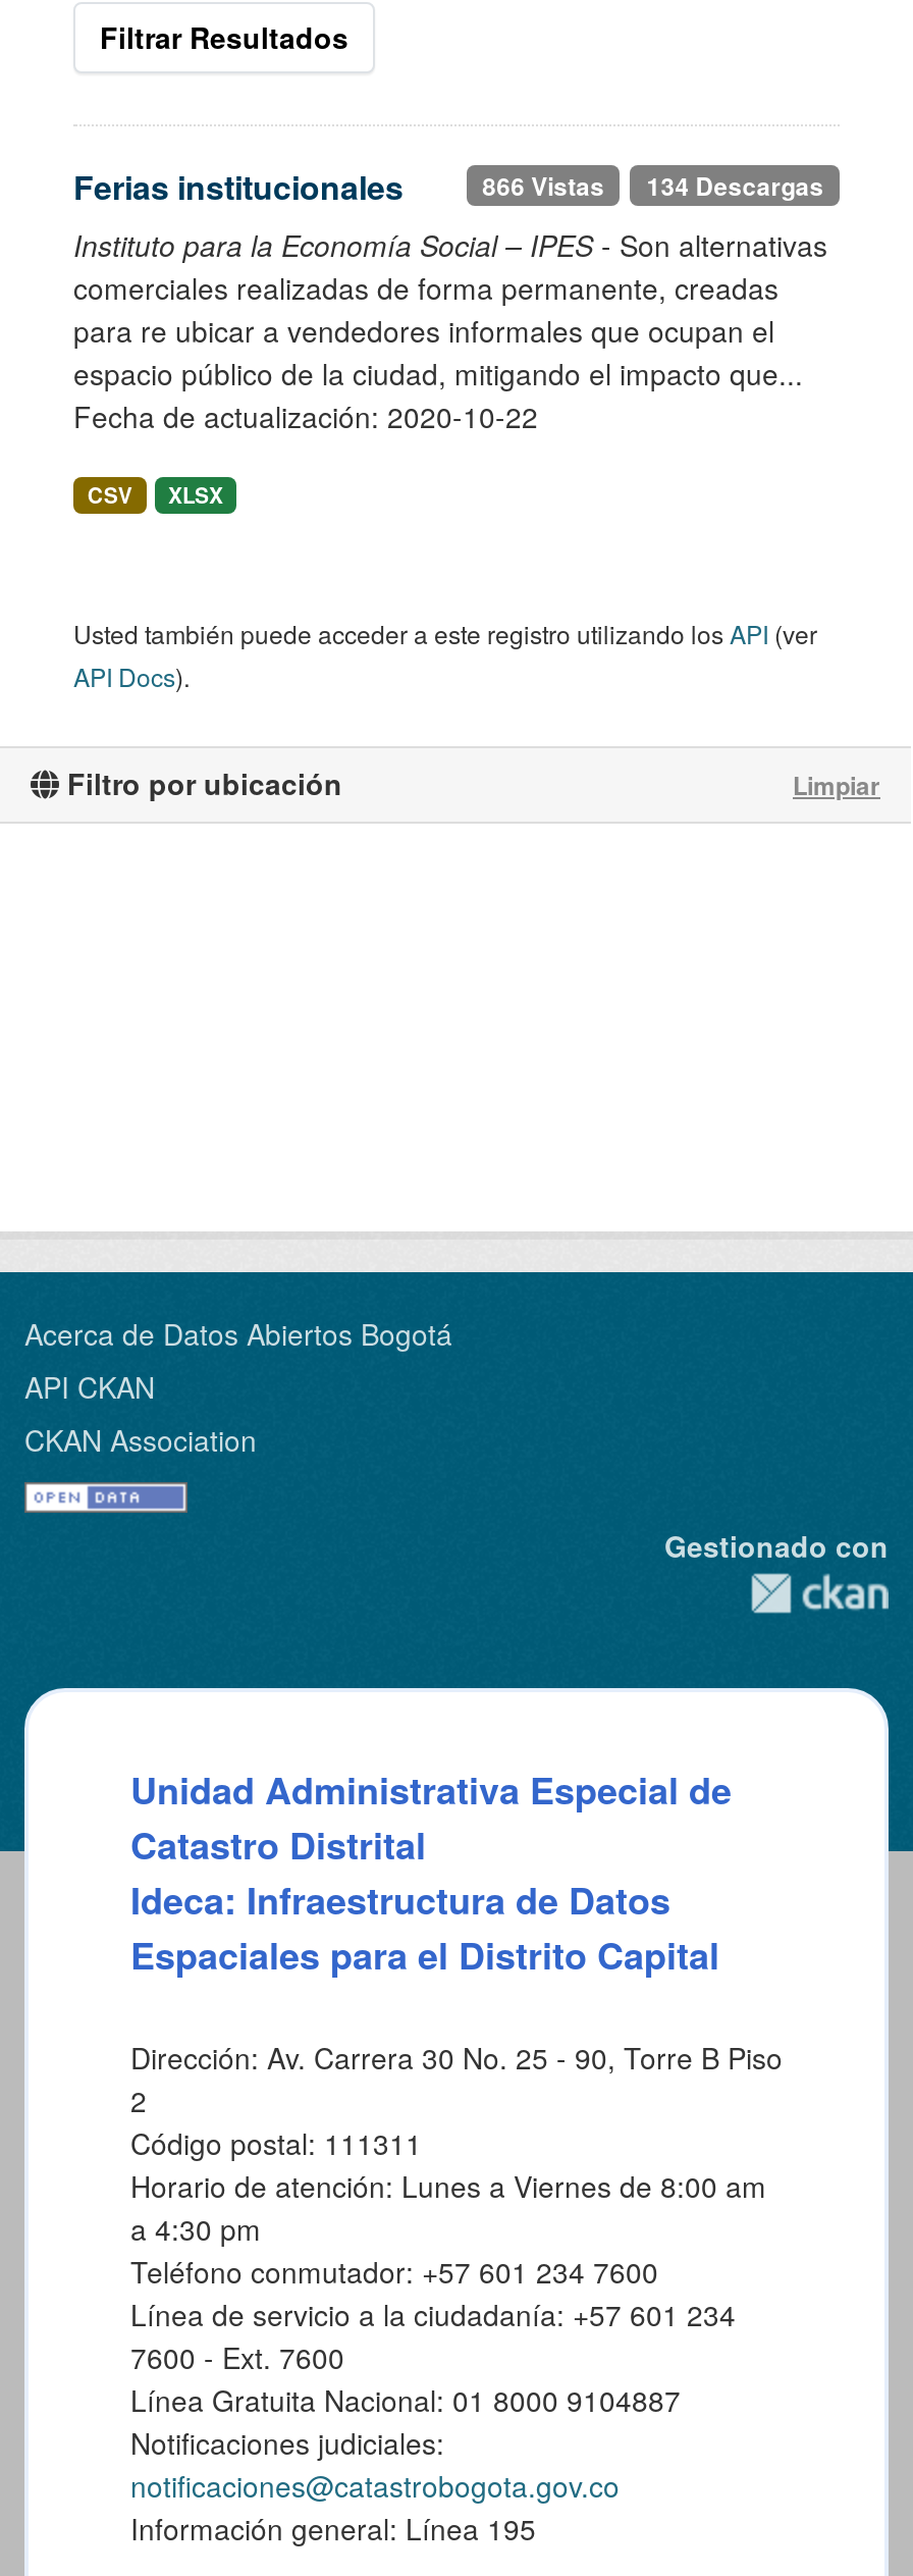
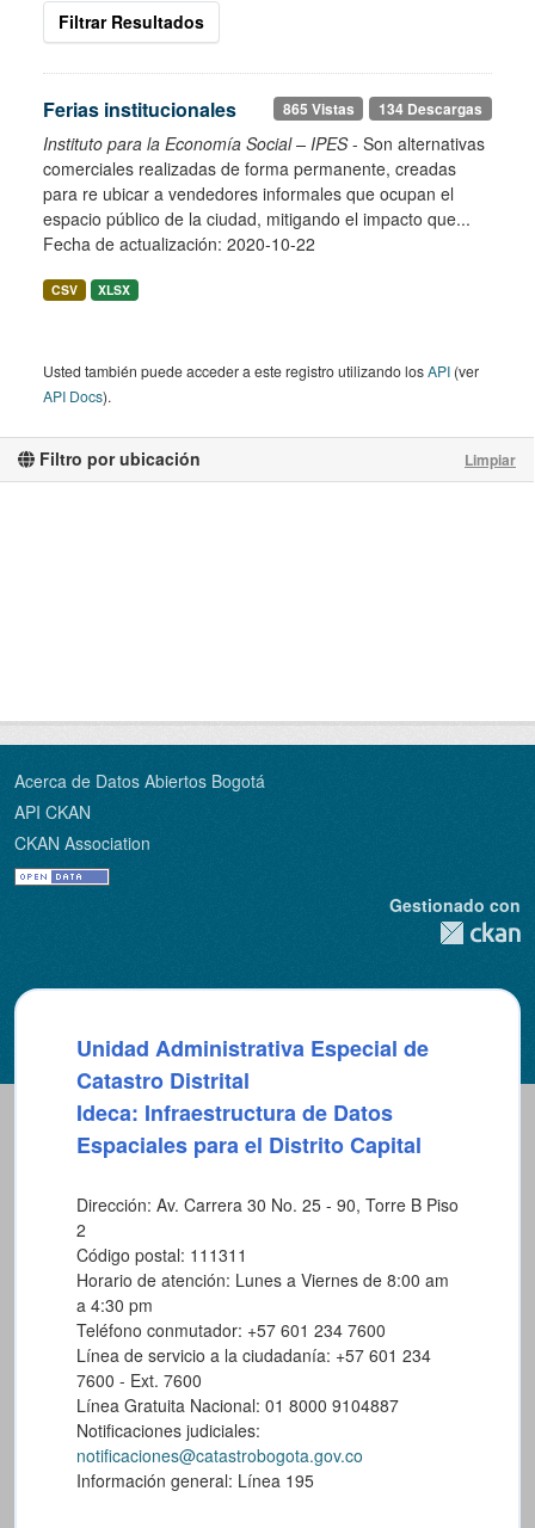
[482,168,824,204] 866 Vistas 134 Descargas -> [283,98,483,120] 865 Vistas 134 Descargas

